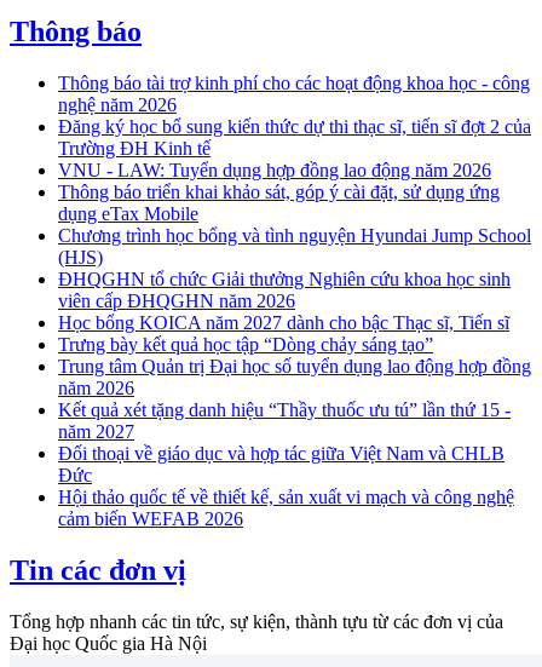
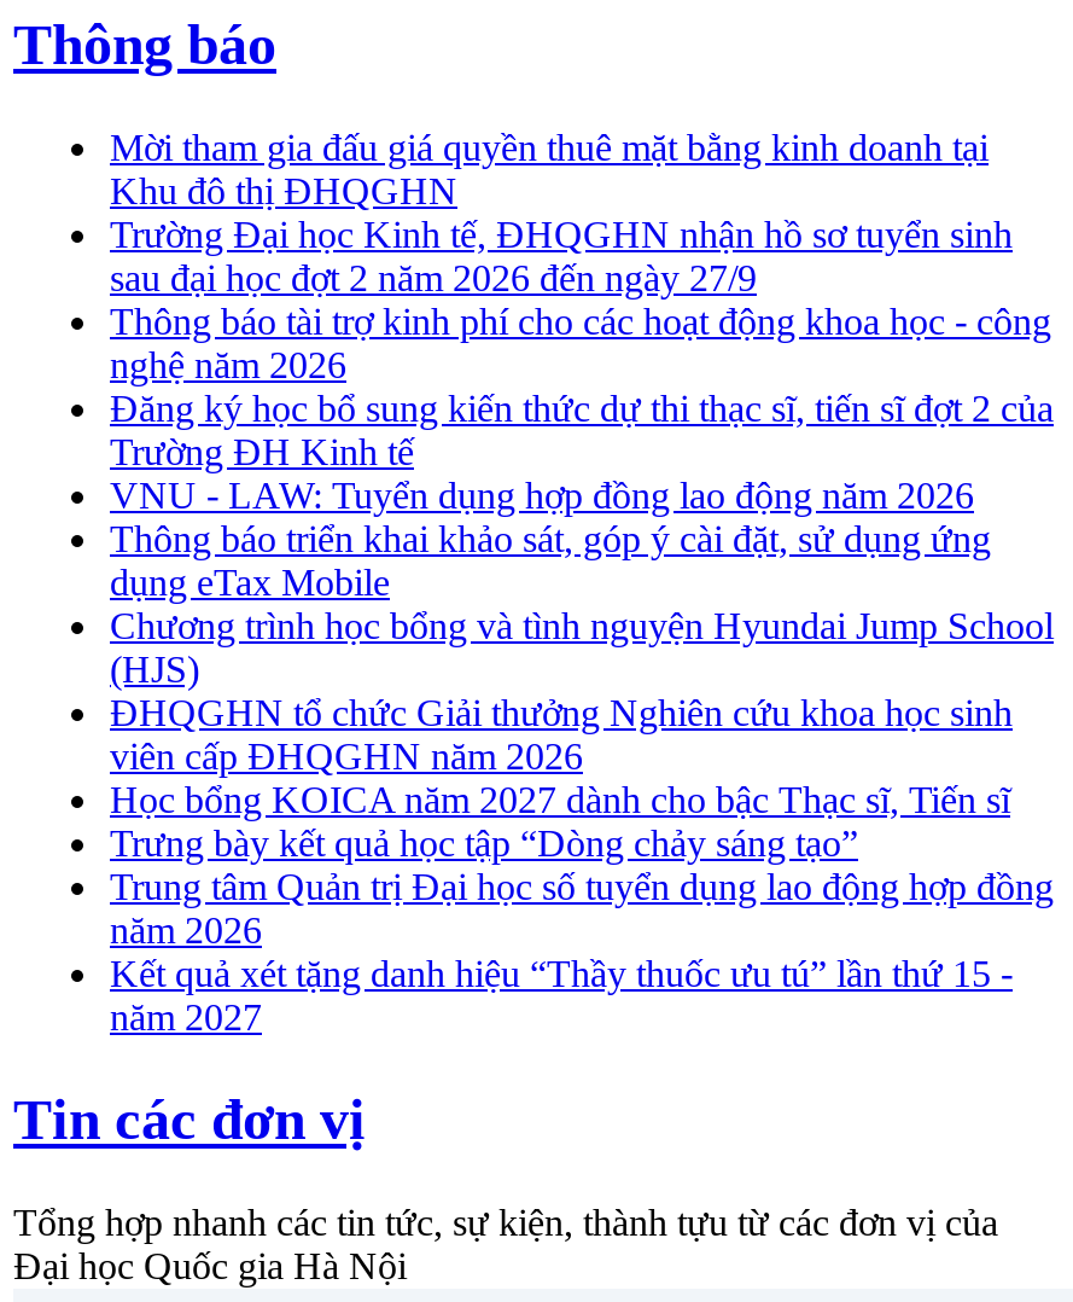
none -> [110,127,1013,299] Mời tham gia đấu giá quyền thuê mặt bằng kinh doanh tại | Khu đô thị ĐHQGHN | Trường Đại học Kinh tế, ĐHQGHN nhận hồ sơ tuyển sinh | sau đại học đợt 2 năm 2026 đến ngày 27/9
moved [58,73,531,442] -> [110,301,1054,1038]: Thông báo tài trợ kinh phí cho các hoạt động khoa học - công | nghệ năm 2026 | Đăng ký học bổ sung kiến thức dự thi thạc sĩ, tiến sĩ đợt 2 của | ... | Kết quả xét tặng danh hiệu “Thầy thuốc ưu tú” lần thứ 15 - | năm 2027
[58,443,514,529] Đối thoại về giáo dục và hợp tác giữa Việt Nam và CHLB | Đức | Hội thảo quốc tế về thiết kế, sản xuất vi mạch và công nghệ | cảm biến WEFAB 2026 -> none

